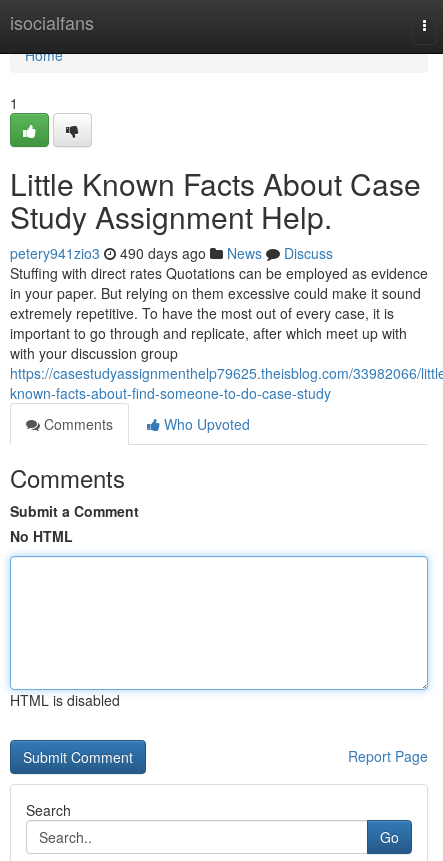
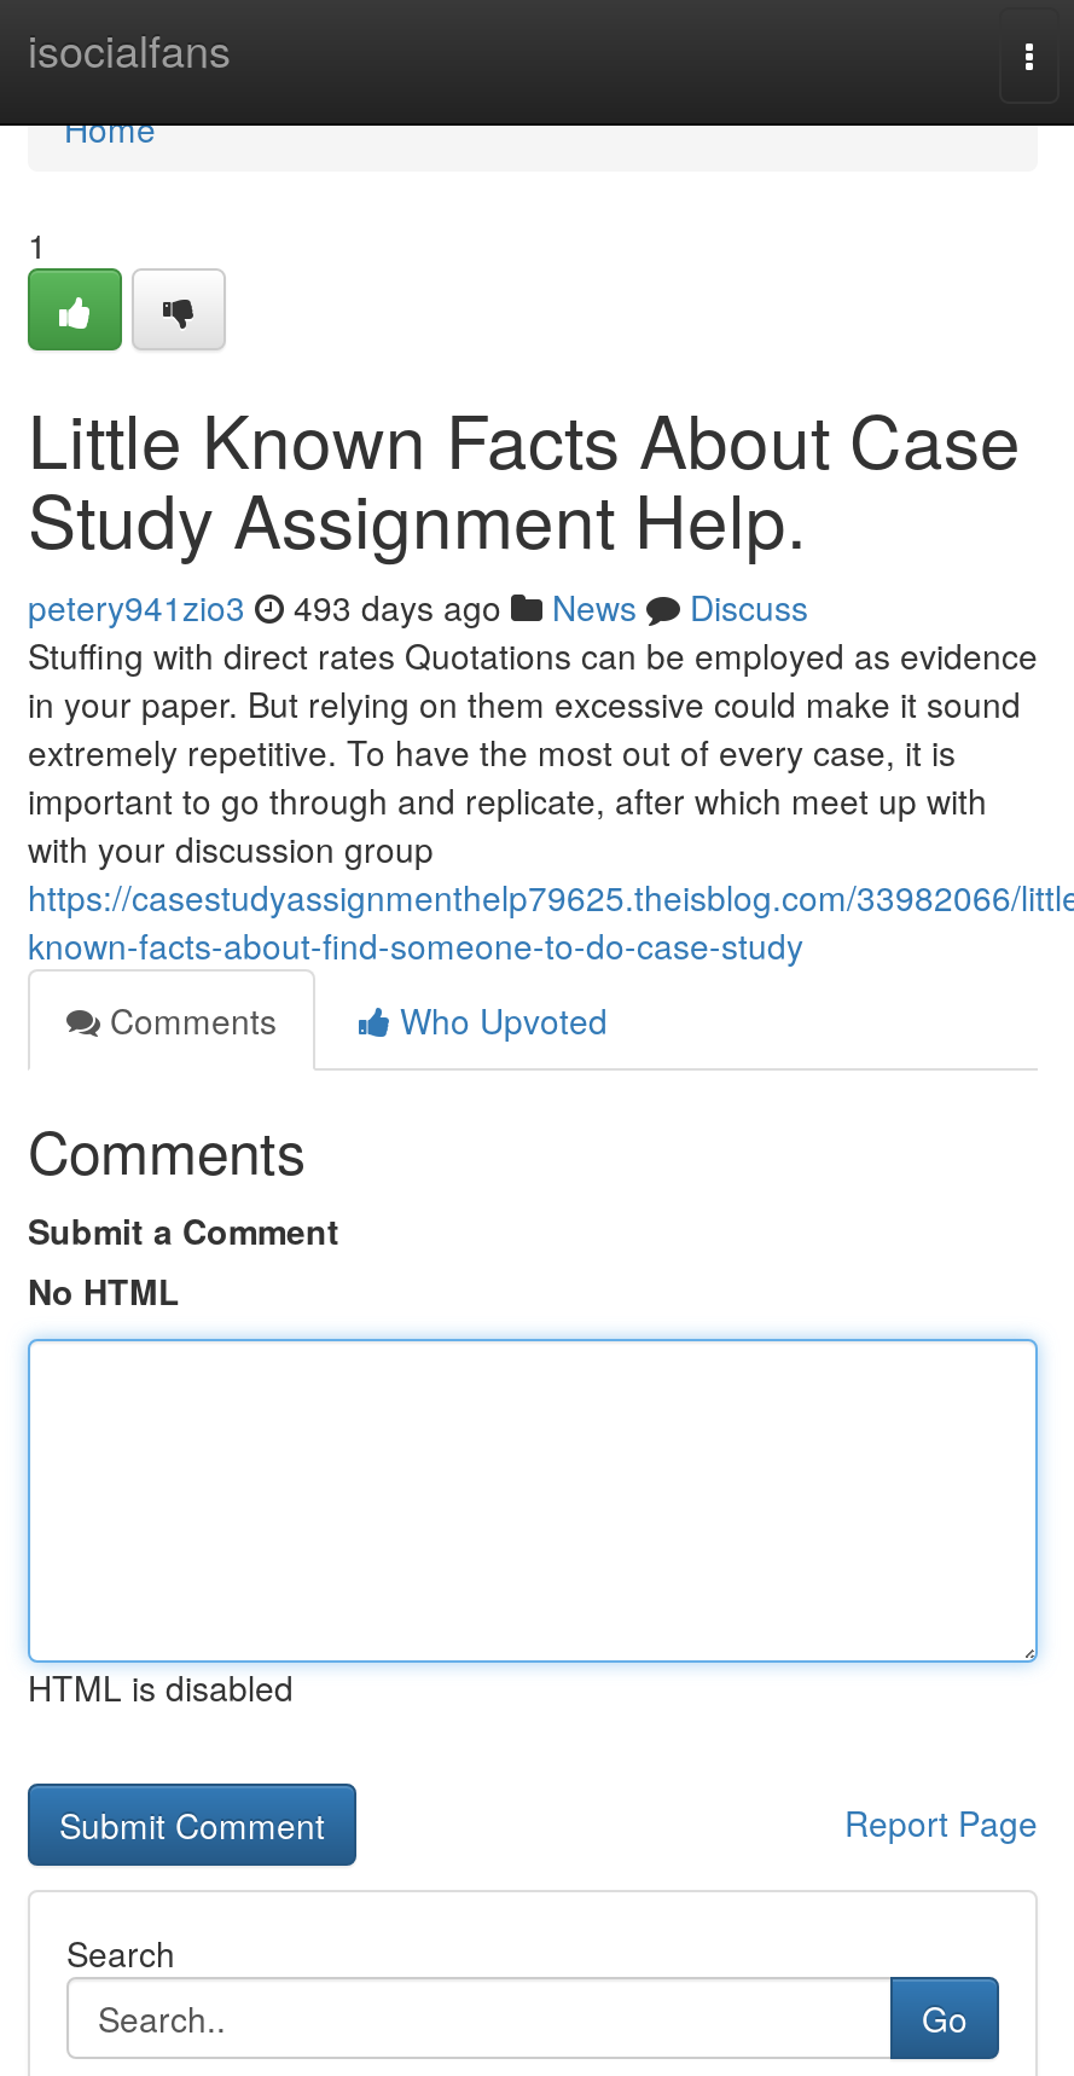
[10,243,333,263] petery941zio3 490 days ago News Discuss -> [28,582,808,631] petery941zio3 493 days ago News Discuss

